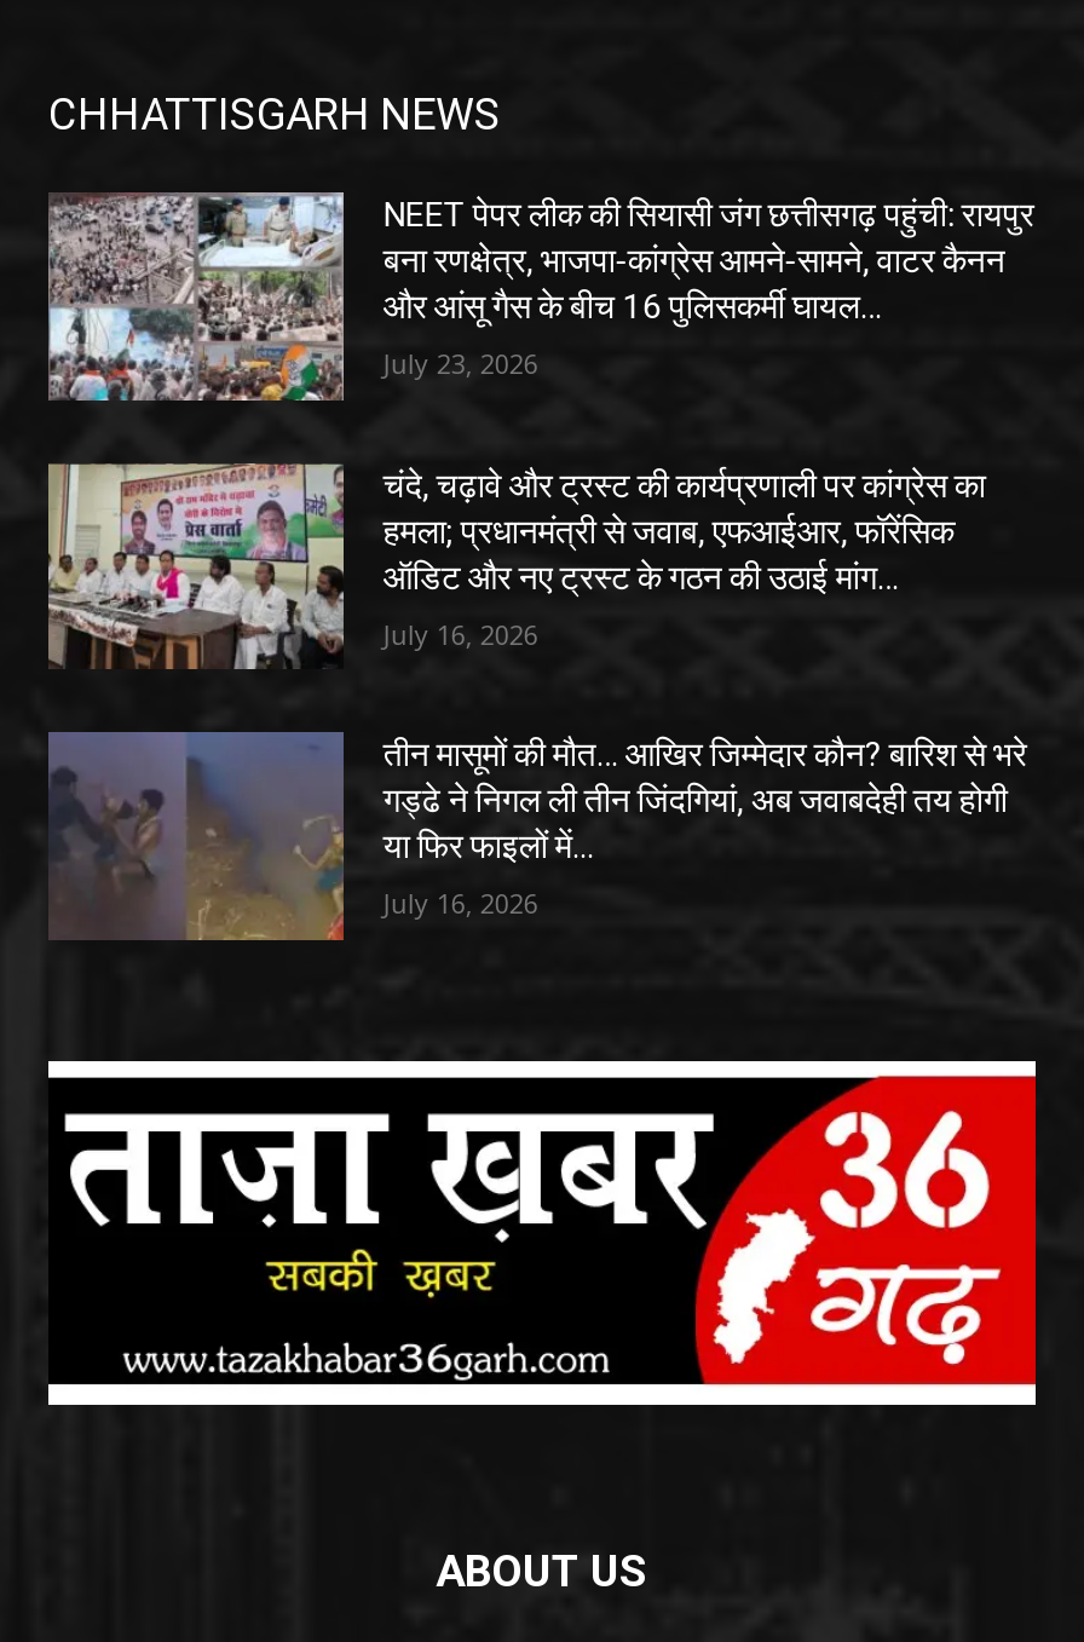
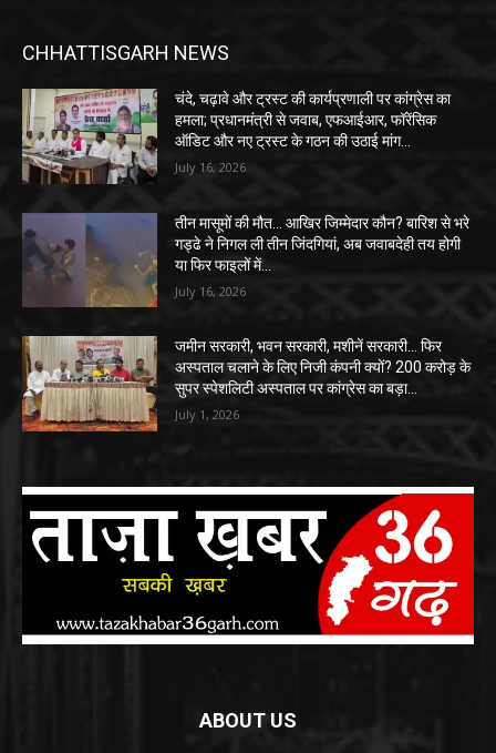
[48,192,1034,403] [image] | NEET पेपर लीक की सियासी जंग छत्तीसगढ़ पहुंची: रायपुर | बना रणक्षेत्र, भाजपा-कांग्रेस आमने-सामने, वाटर कैनन | और आंसू गैस के बीच 16 पुलिसकर्मी घायल… | July 23, 2026 -> none
moved [24,465,1027,955] -> [11,90,470,314]: [image] | चंदे, चढ़ावे और ट्रस्ट की कार्यप्रणाली पर कांग्रेस का | हमला; प्रधानमंत्री से जवाब, एफआईआर, फॉरेंसिक | ... | या फिर फाइलों में... | July 16, 2026
none -> [22,335,471,431] [image] | जमीन सरकारी, भवन सरकारी, मशीनें सरकारी… फिर | अस्पताल चलाने के लिए निजी कंपनी क्यों? 200 करोड़ के | सुपर स्पेशलिटी अस्पताल पर कांग्रेस का बड़ा... | July 1, 2026

